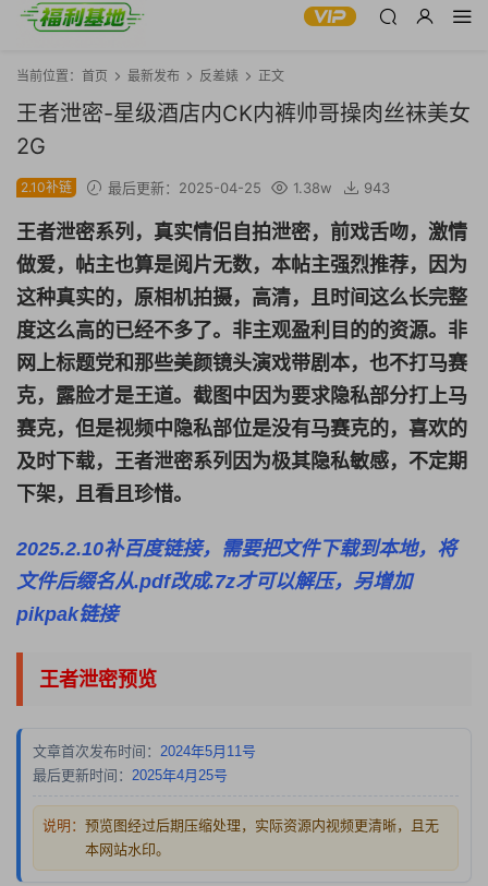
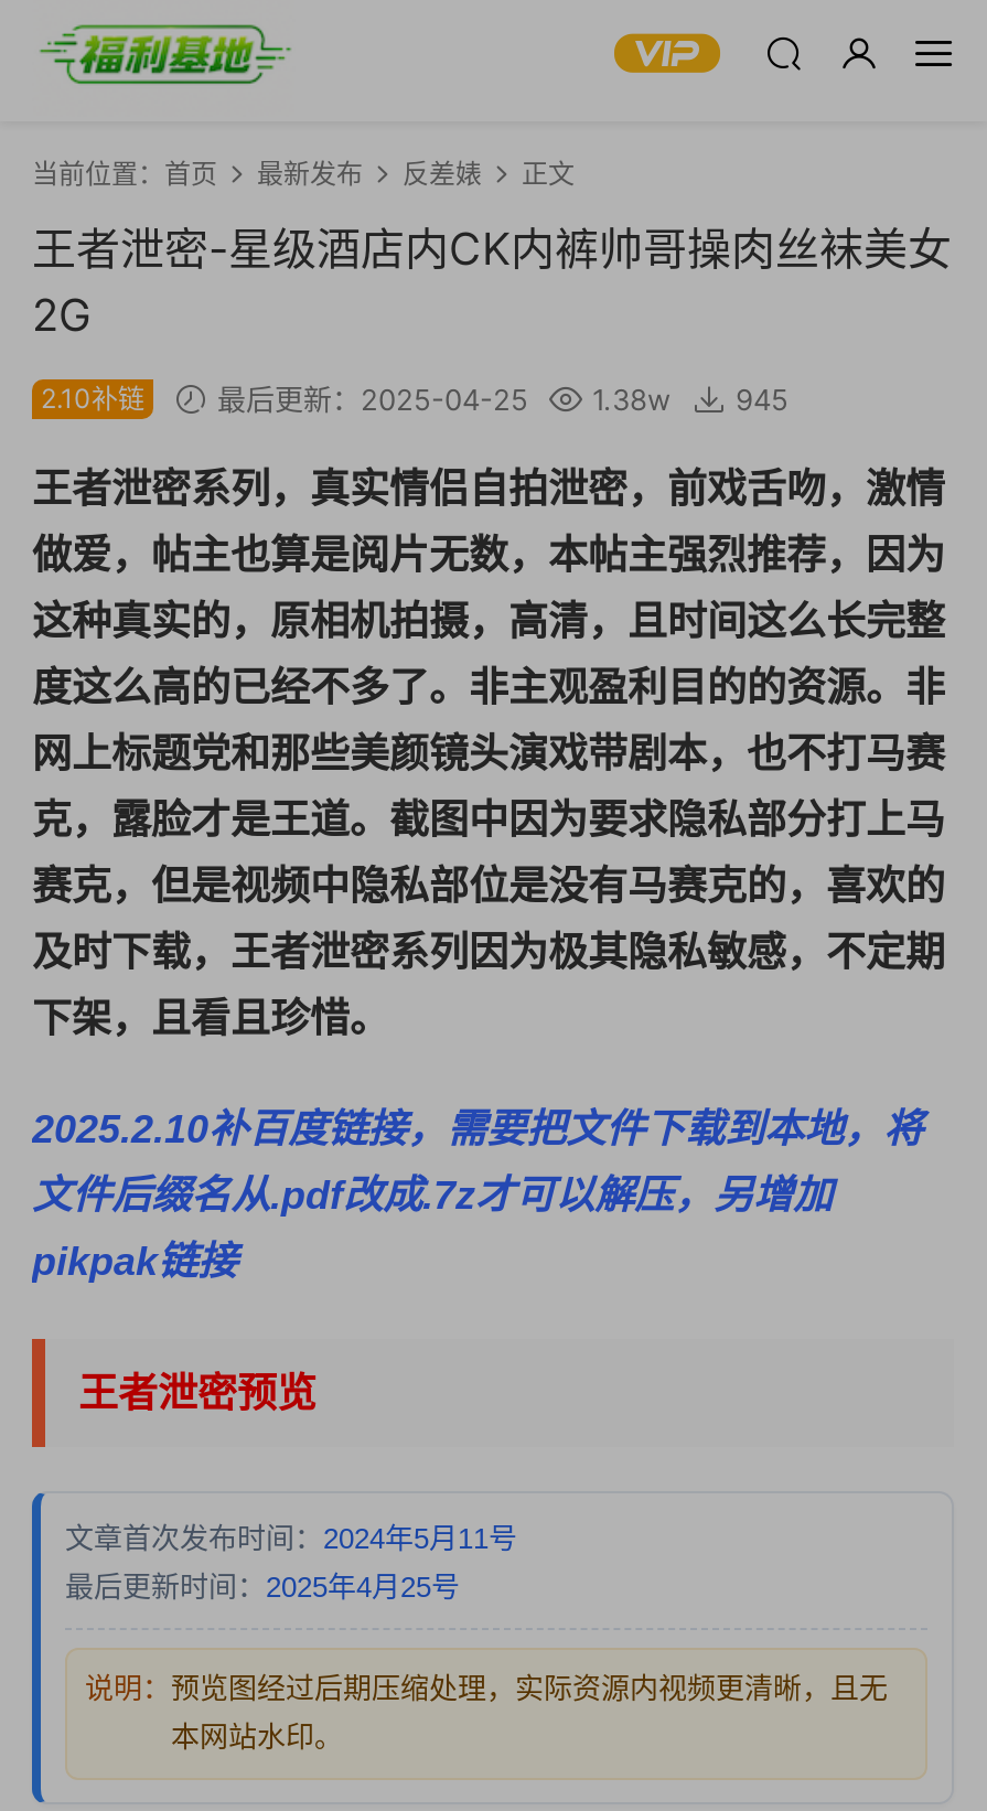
[108,179,390,196] 最后更新：2025-04-25 1.38w 943 -> [217,382,788,417] 最后更新：2025-04-25 1.38w 945

